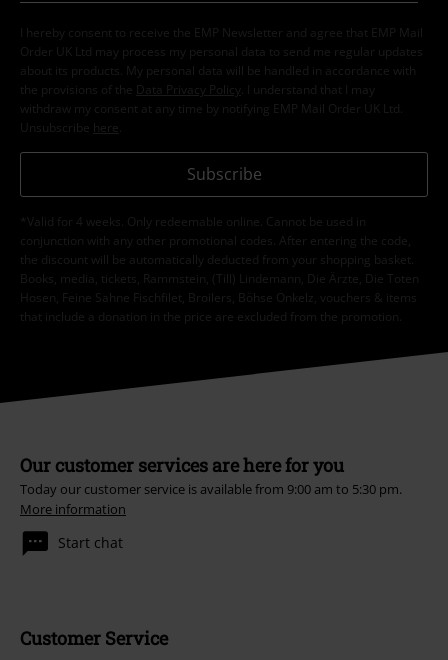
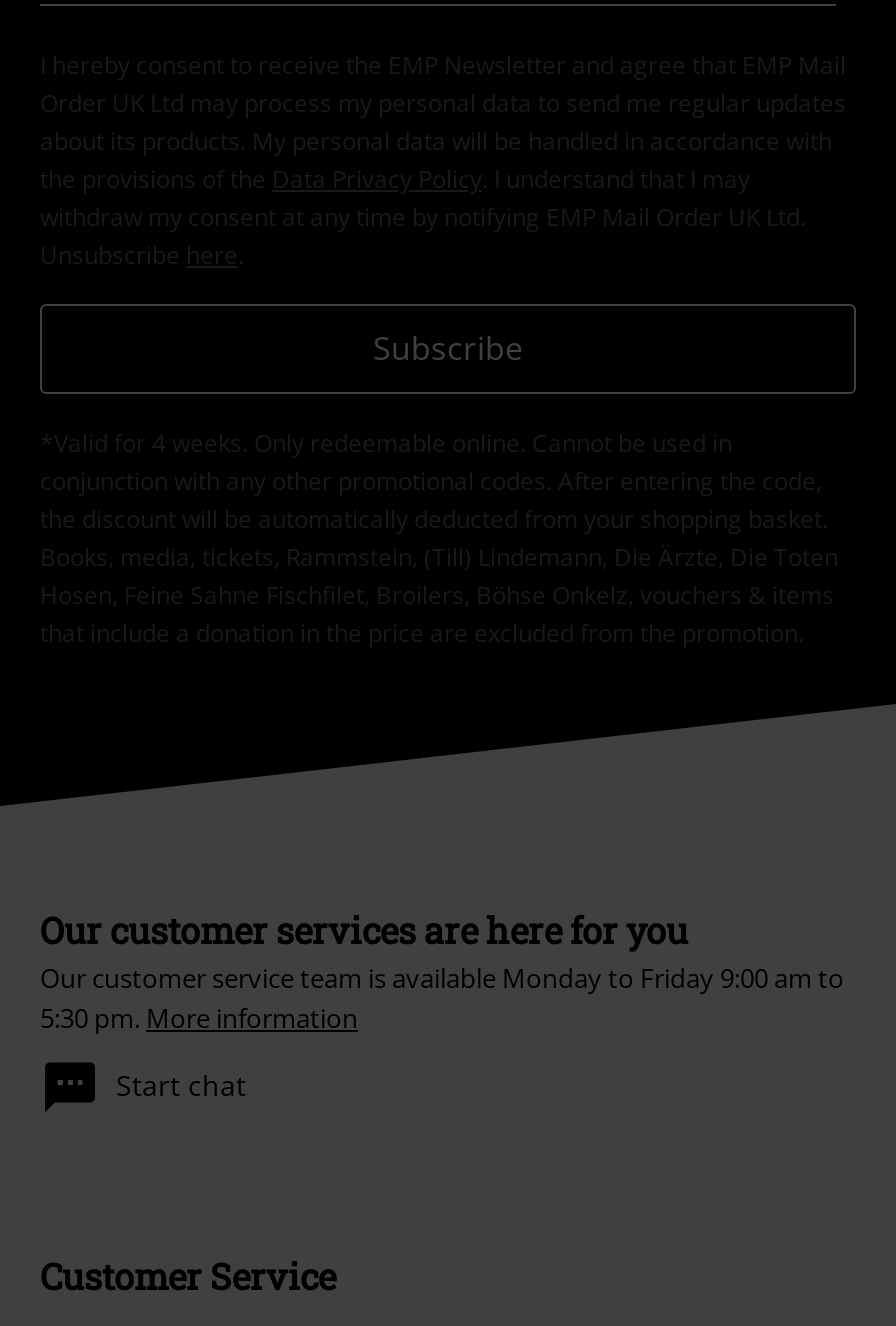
[20,480,402,518] Today our customer service is available from 9:00 am to 5:30 pm. | More information -> [40,960,844,1036] Our customer service team is available Monday to Friday 9:00 am to | 5:30 pm. More information

